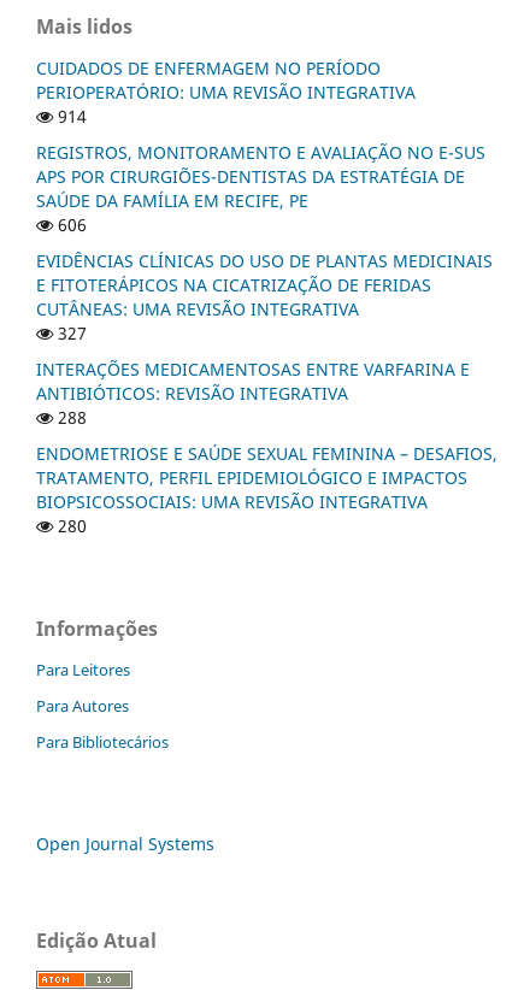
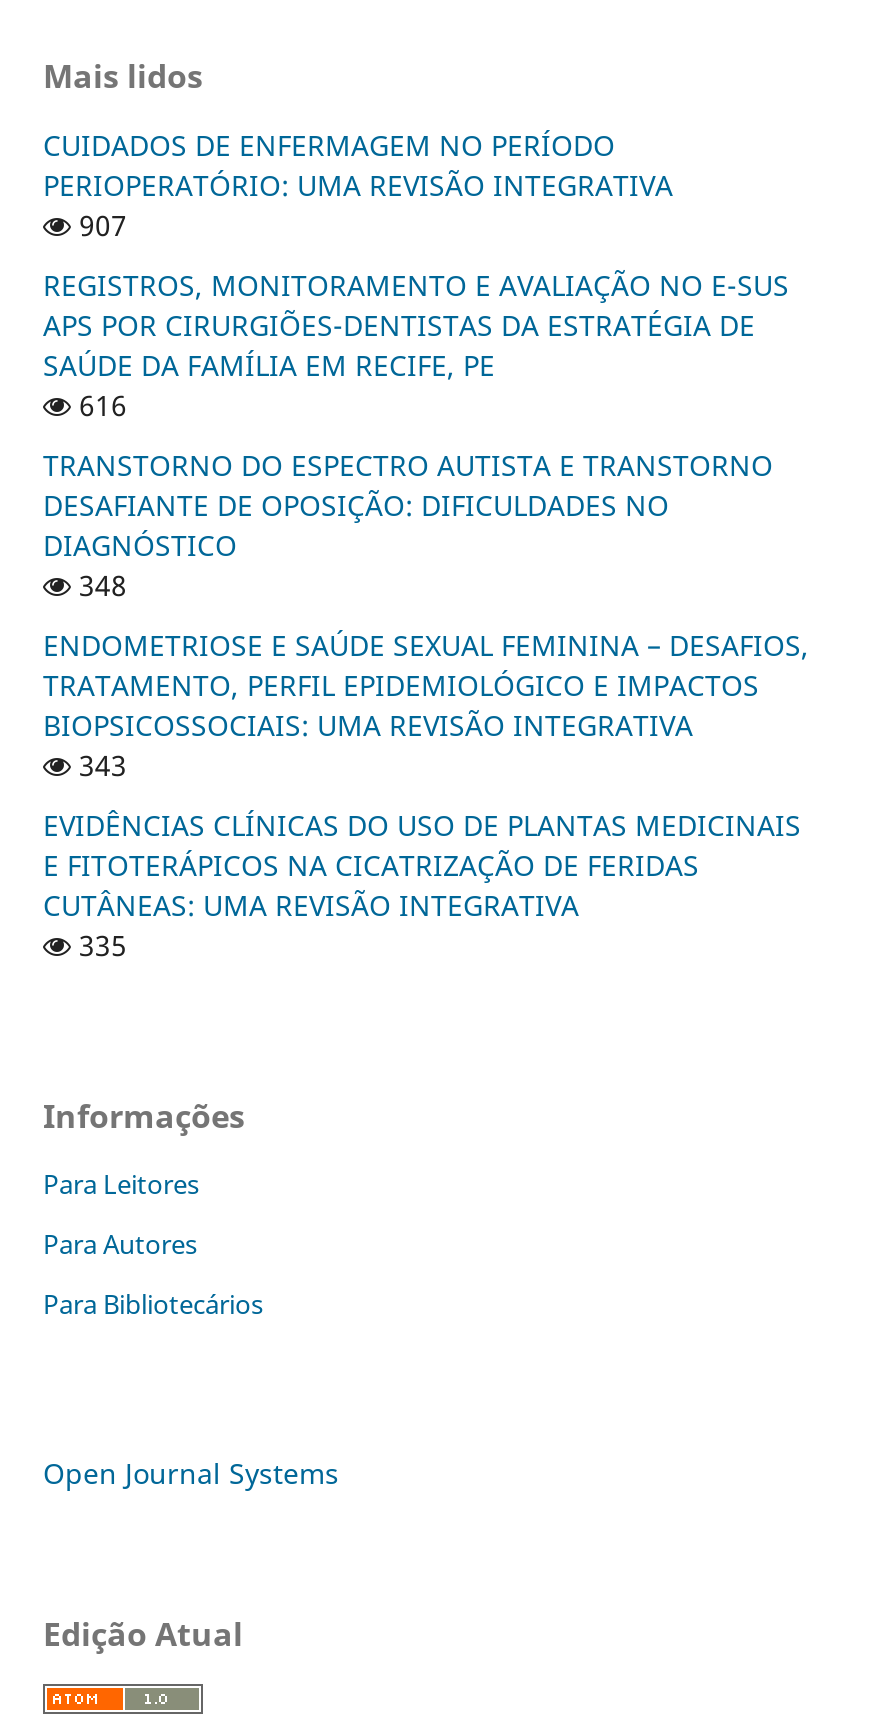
[53,104,87,127] 914 -> [71,205,127,243] 907
[53,213,87,236] 606 -> [43,385,773,783] 616 | TRANSTORNO DO ESPECTRO AUTISTA E TRANSTORNO | DESAFIANTE DE OPOSIÇÃO: DIFICULDADES NO | DIAGNÓSTICO | 348 | 343
moved [36,249,493,320] -> [43,805,801,923]: EVIDÊNCIAS CLÍNICAS DO USO DE PLANTAS MEDICINAIS | E FITOTERÁPICOS NA CICATRIZAÇÃO DE FERIDAS | CUTÂNEAS: UMA REVISÃO INTEGRATIVA
[36,321,470,537] 327 | INTERAÇÕES MEDICAMENTOSAS ENTRE VARFARINA E | ANTIBIÓTICOS: REVISÃO INTEGRATIVA | 288 | 280 -> [71,925,127,963] 335
moved [36,441,497,512] -> [43,625,809,743]: ENDOMETRIOSE E SAÚDE SEXUAL FEMININA – DESAFIOS, | TRATAMENTO, PERFIL EPIDEMIOLÓGICO E IMPACTOS | BIOPSICOSSOCIAIS: UMA REVISÃO INTEGRATIVA

